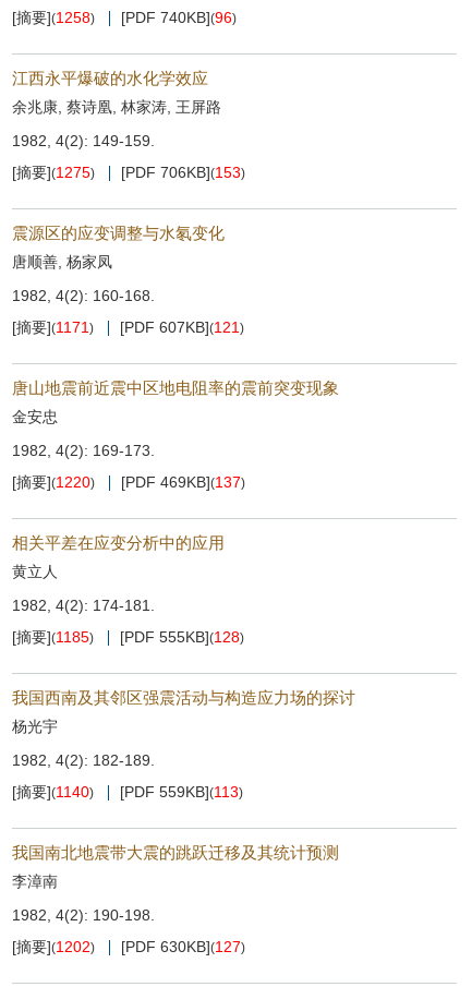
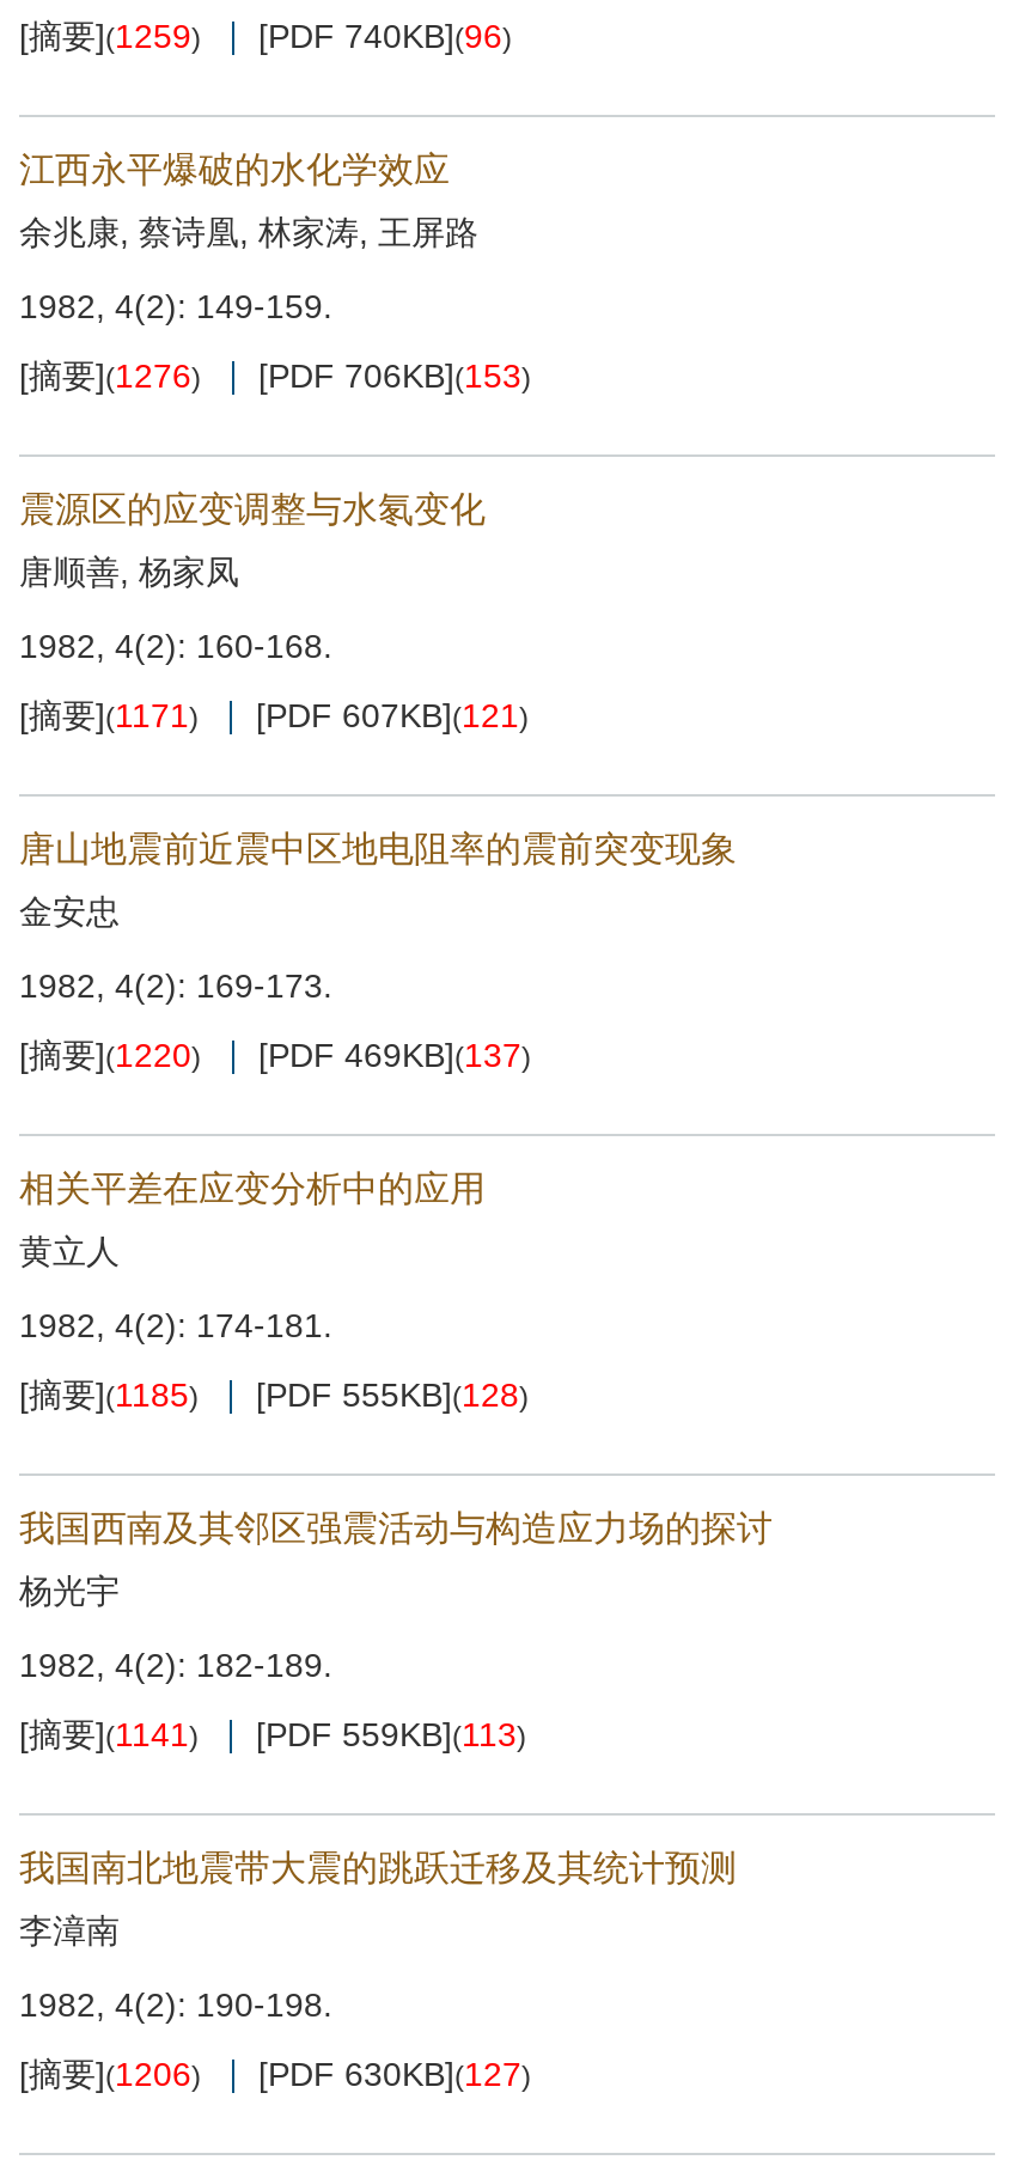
[12,9,237,26] [摘要](1258) [PDF 740KB](96) -> [19,17,512,55] [摘要](1259) [PDF 740KB](96)
[12,164,245,181] [摘要](1275) [PDF 706KB](153) -> [19,356,531,395] [摘要](1276) [PDF 706KB](153)
[12,783,243,801] [摘要](1140) [PDF 559KB](113) -> [19,1715,526,1753] [摘要](1141) [PDF 559KB](113)
[12,938,245,955] [摘要](1202) [PDF 630KB](127) -> [19,2055,531,2093] [摘要](1206) [PDF 630KB](127)

